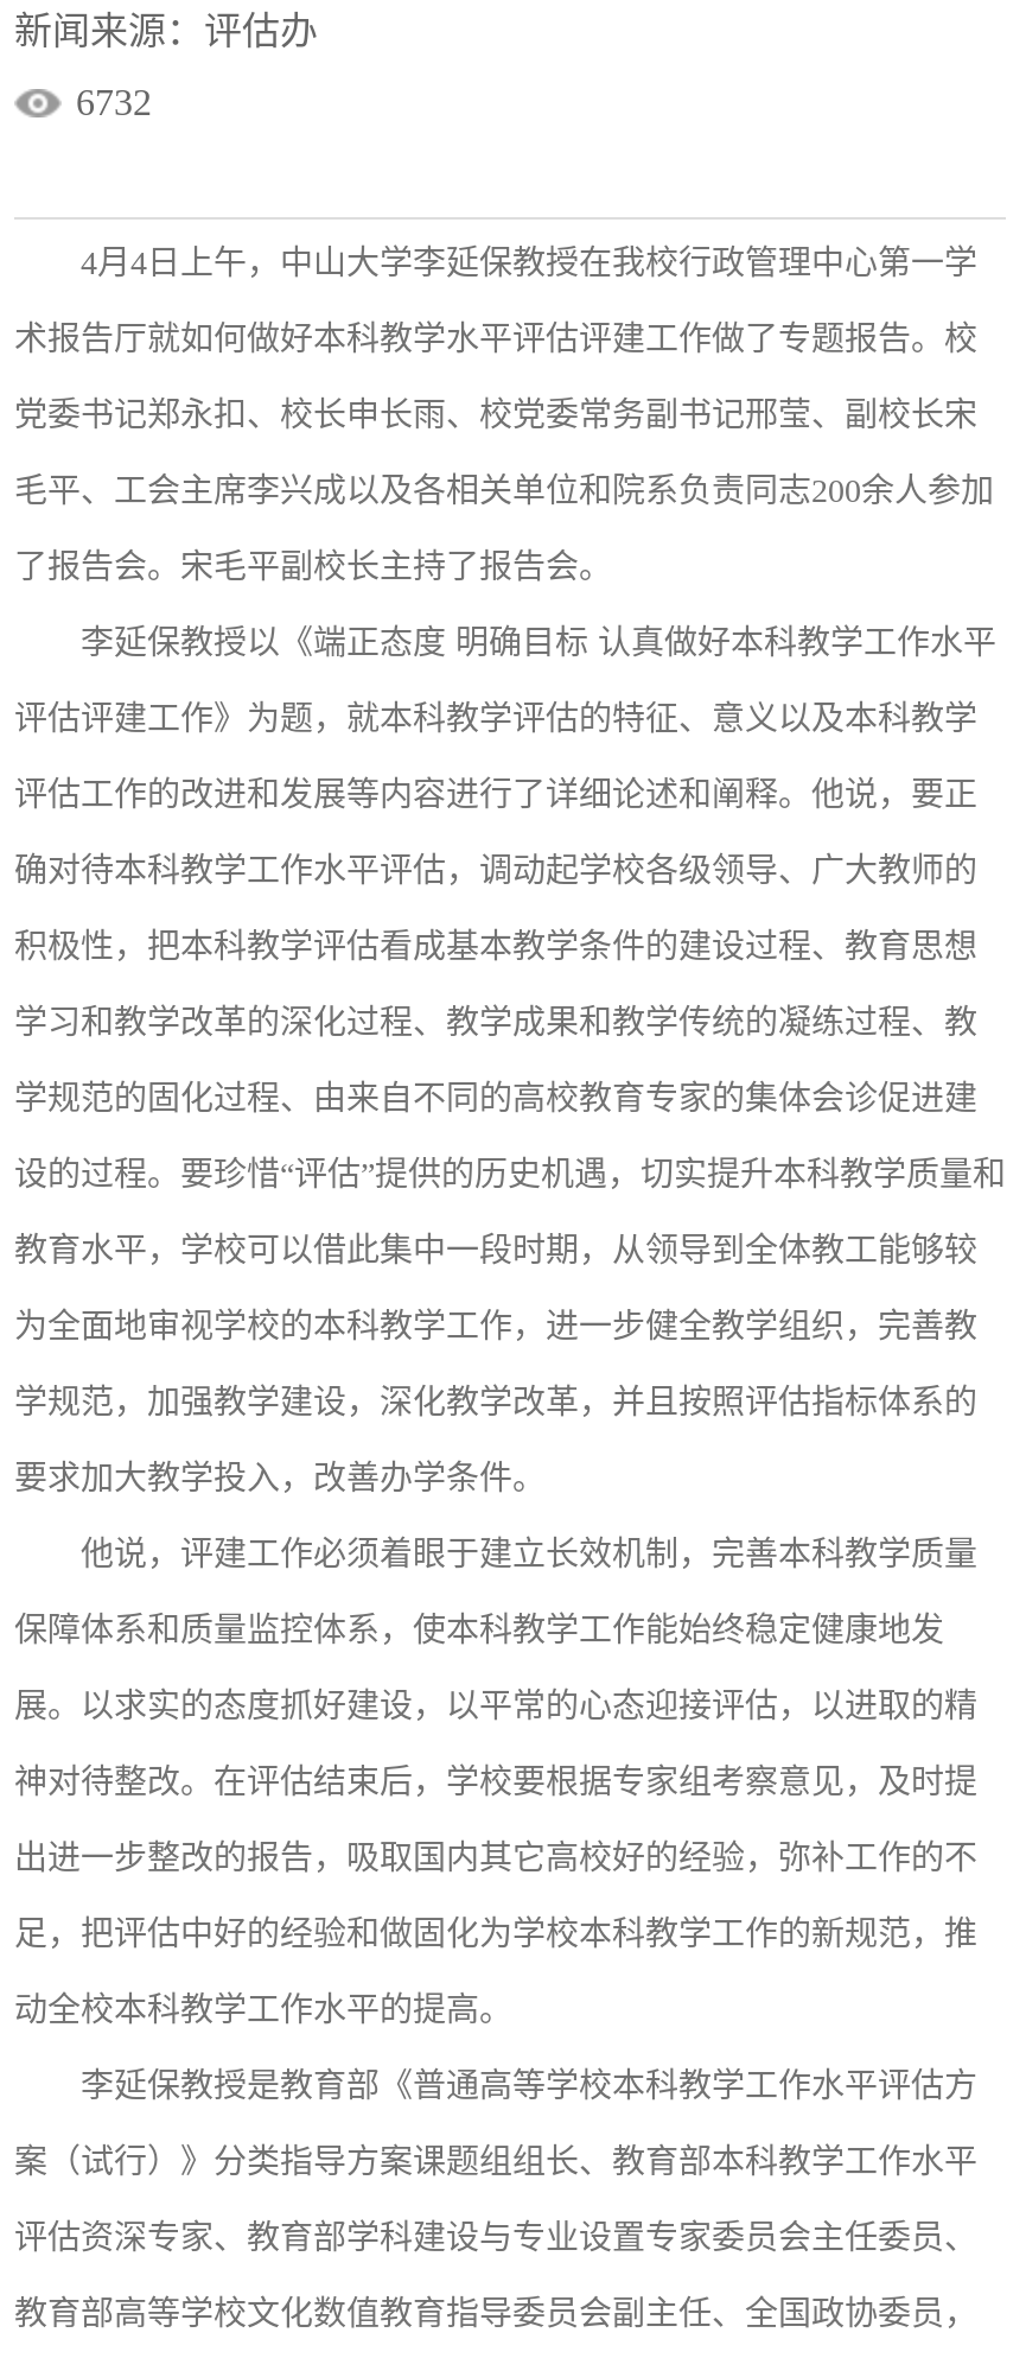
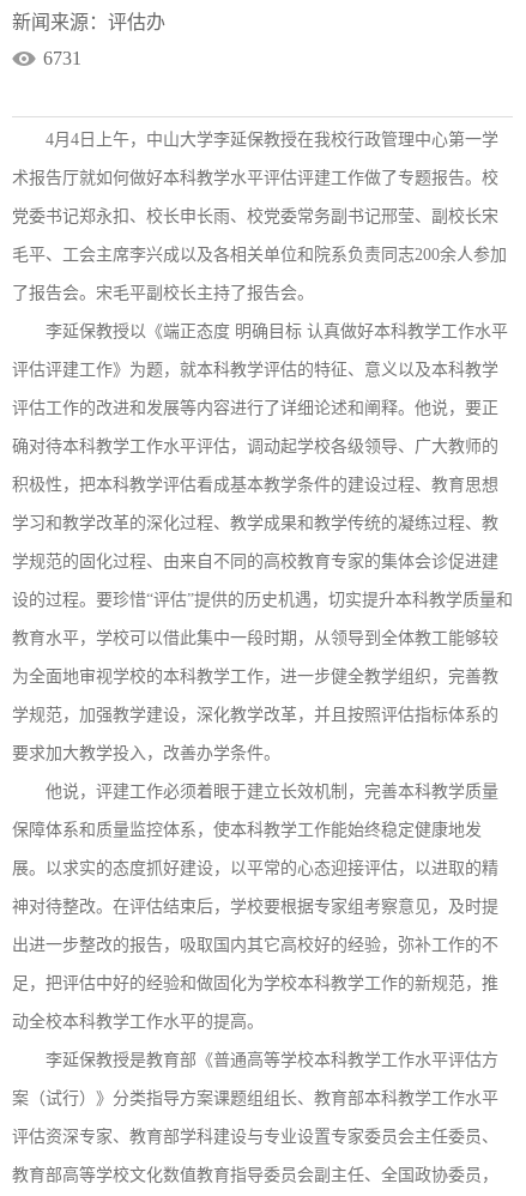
[76,82,152,122] 6732 -> [43,48,81,68] 6731

